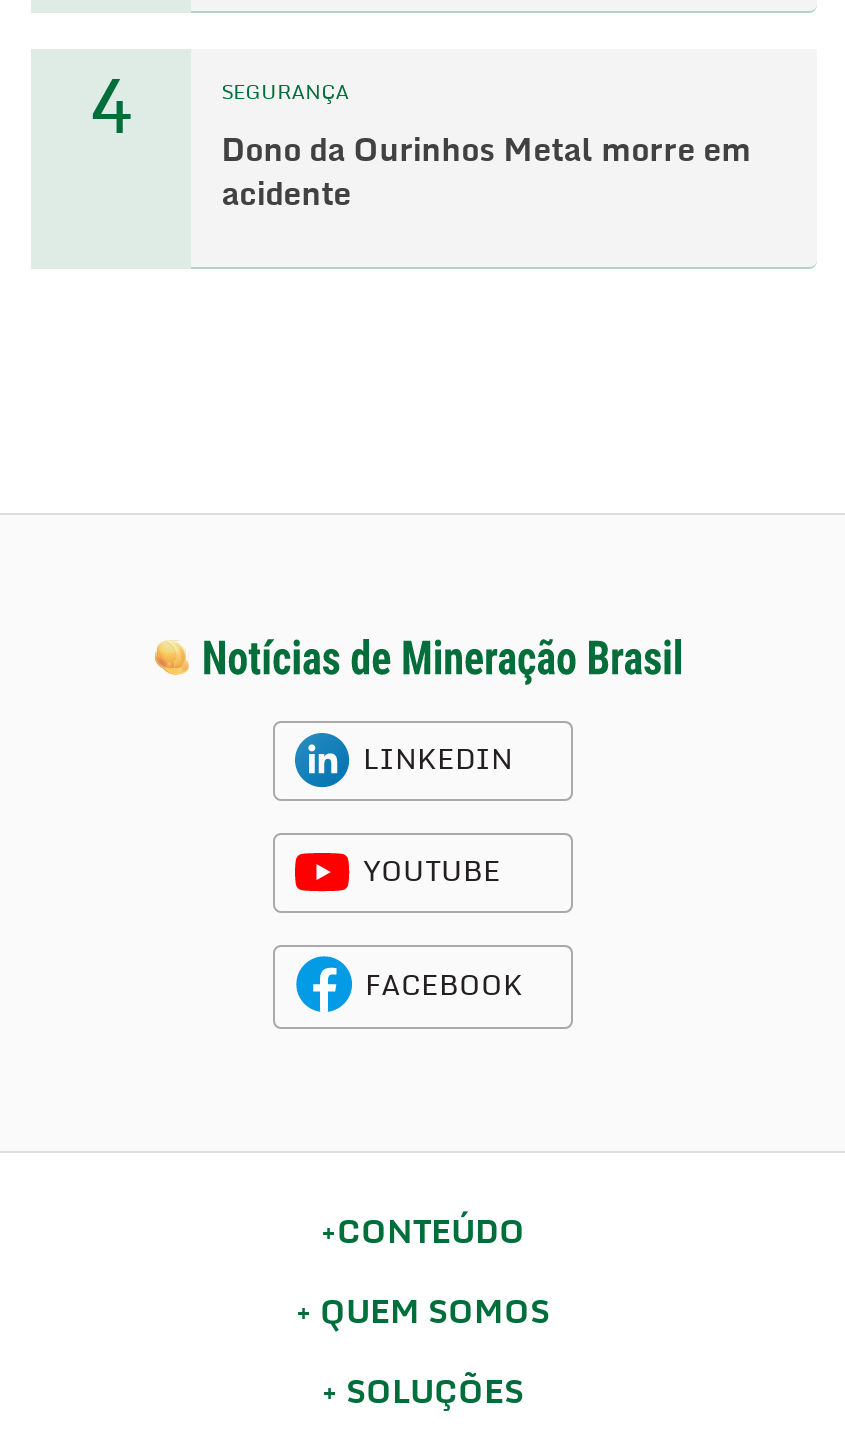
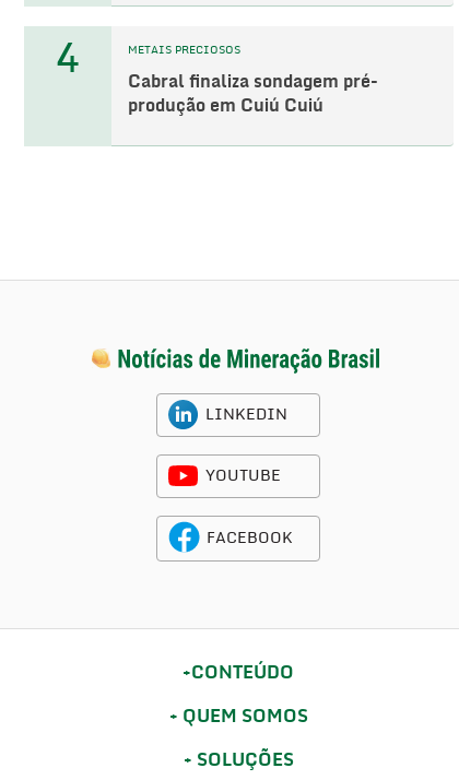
[221,83,349,103] SEGURANÇA -> [128,45,241,56] METAIS PRECIOSOS
[221,135,751,211] Dono da Ourinhos Metal morre em | acidente -> [128,73,378,115] Cabral finaliza sondagem pré- | produção em Cuiú Cuiú

